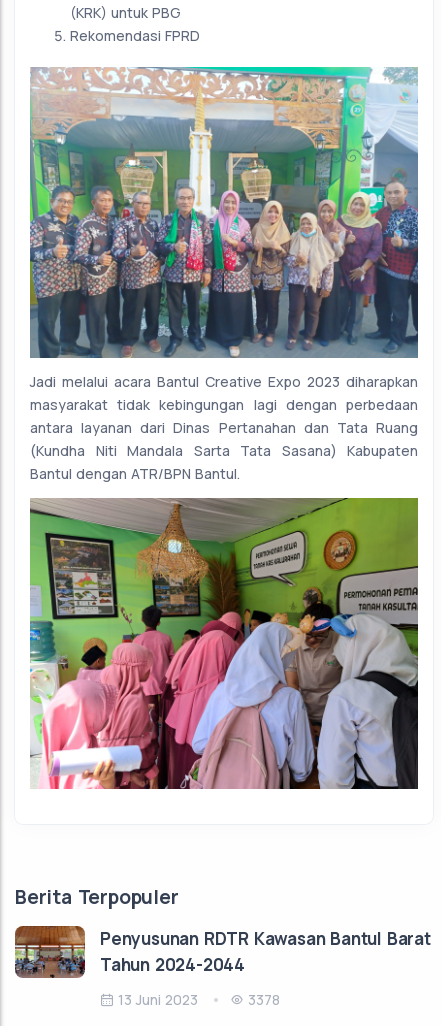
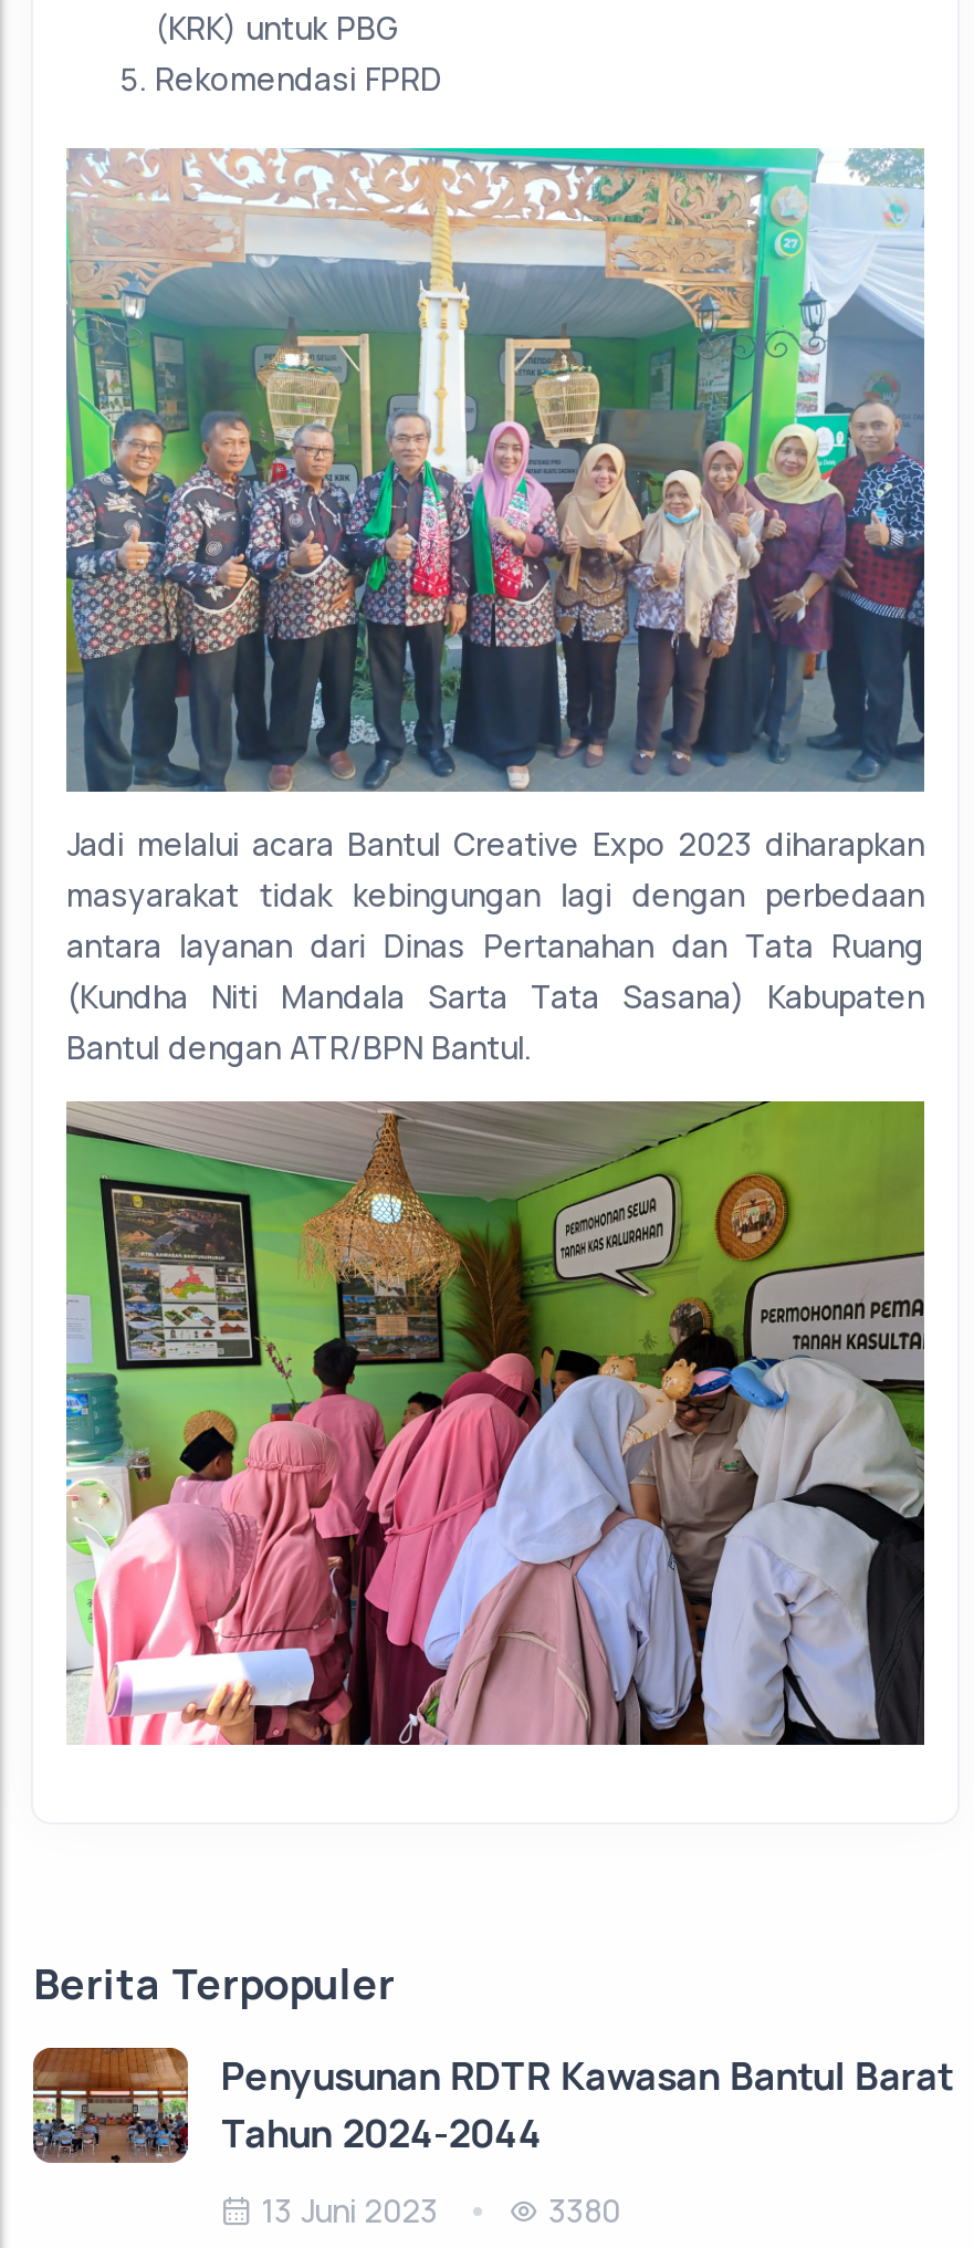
[248,990,280,1009] 3378 -> [548,2189,621,2231] 3380

